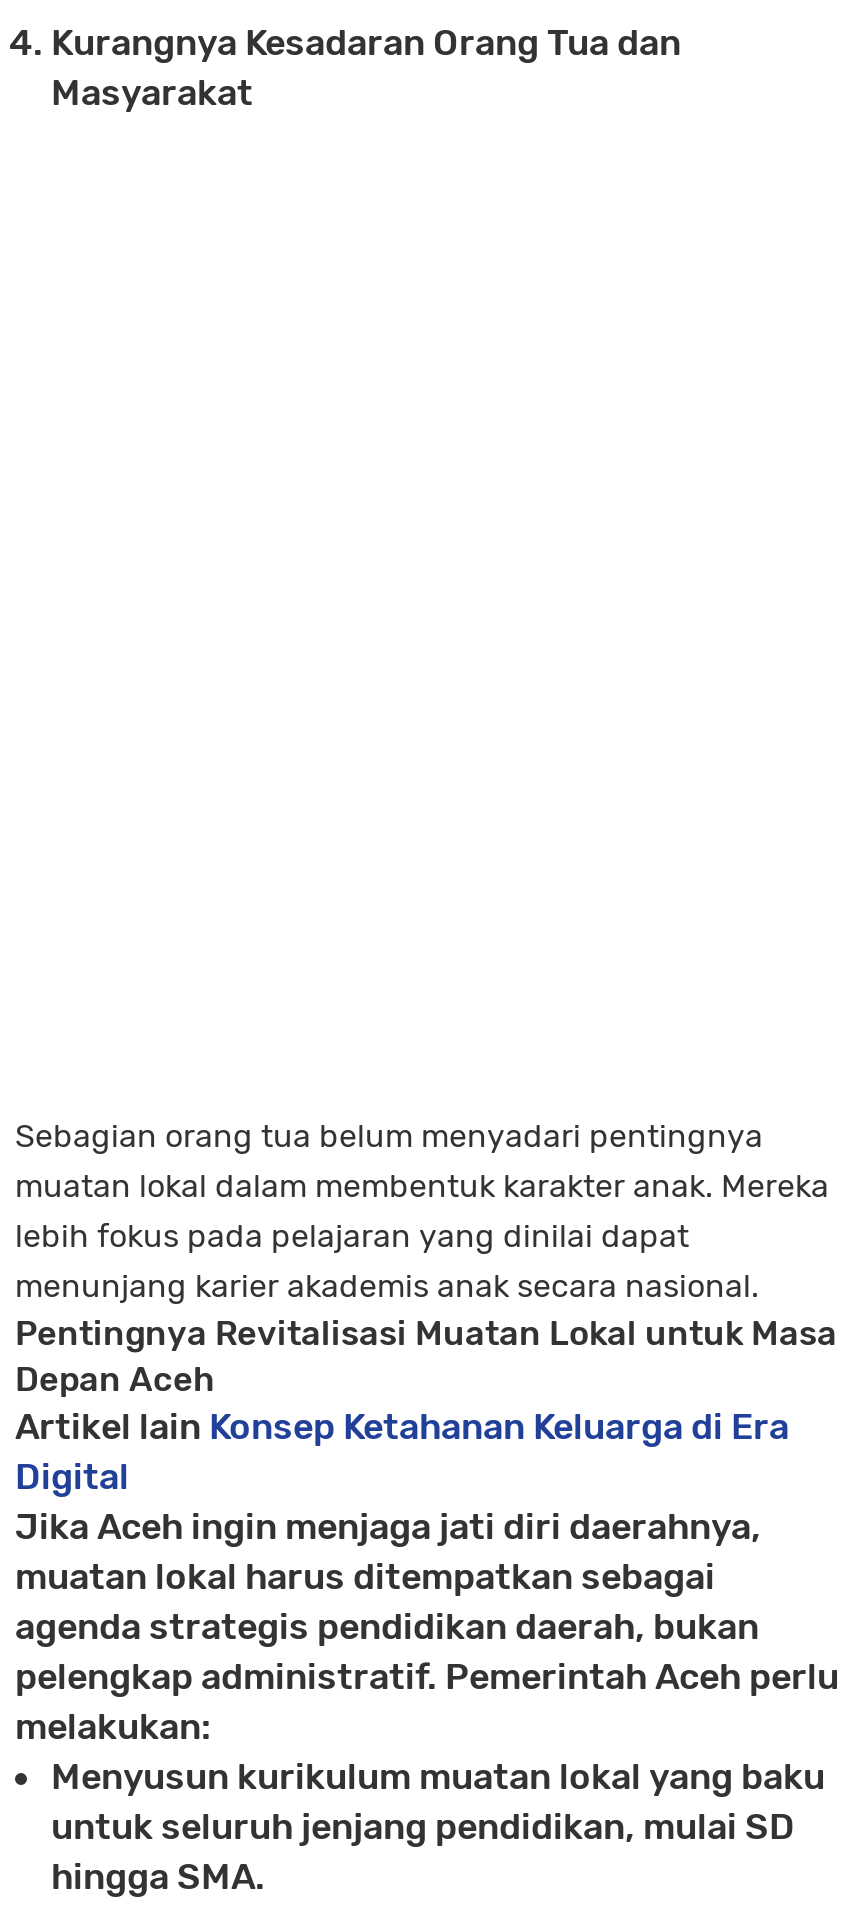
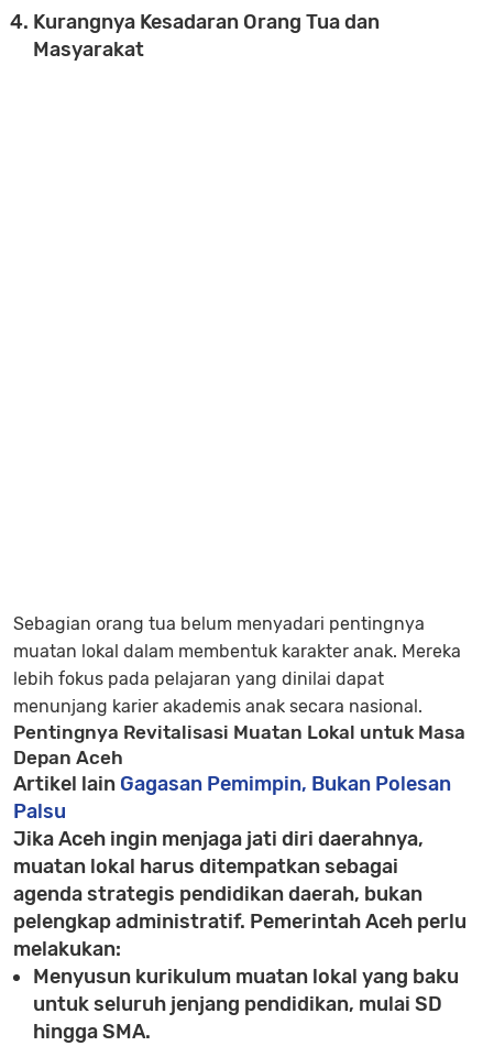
[15,1405,789,1499] Artikel lain Konsep Ketahanan Keluarga di Era | Digital -> [13,772,451,824] Artikel lain Gagasan Pemimpin, Bukan Polesan | Palsu

